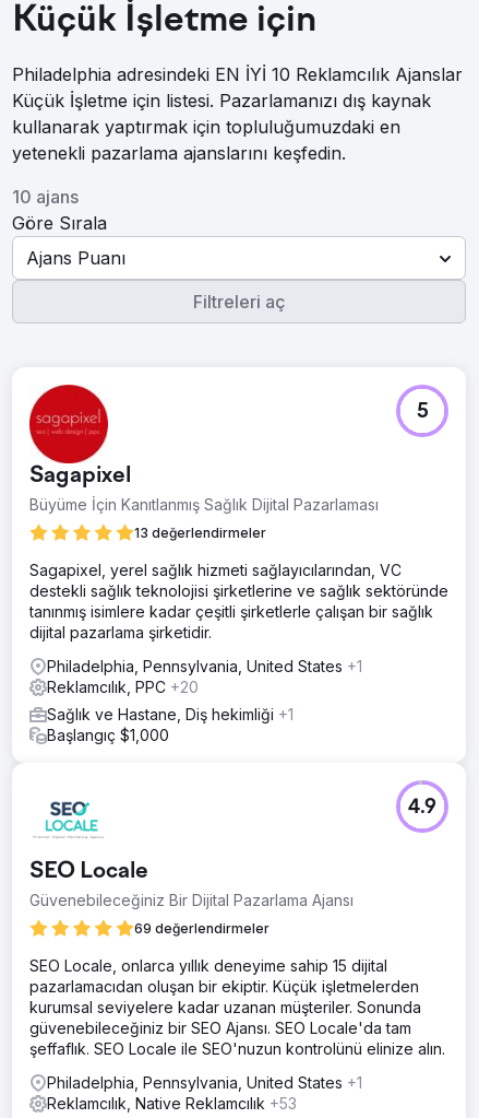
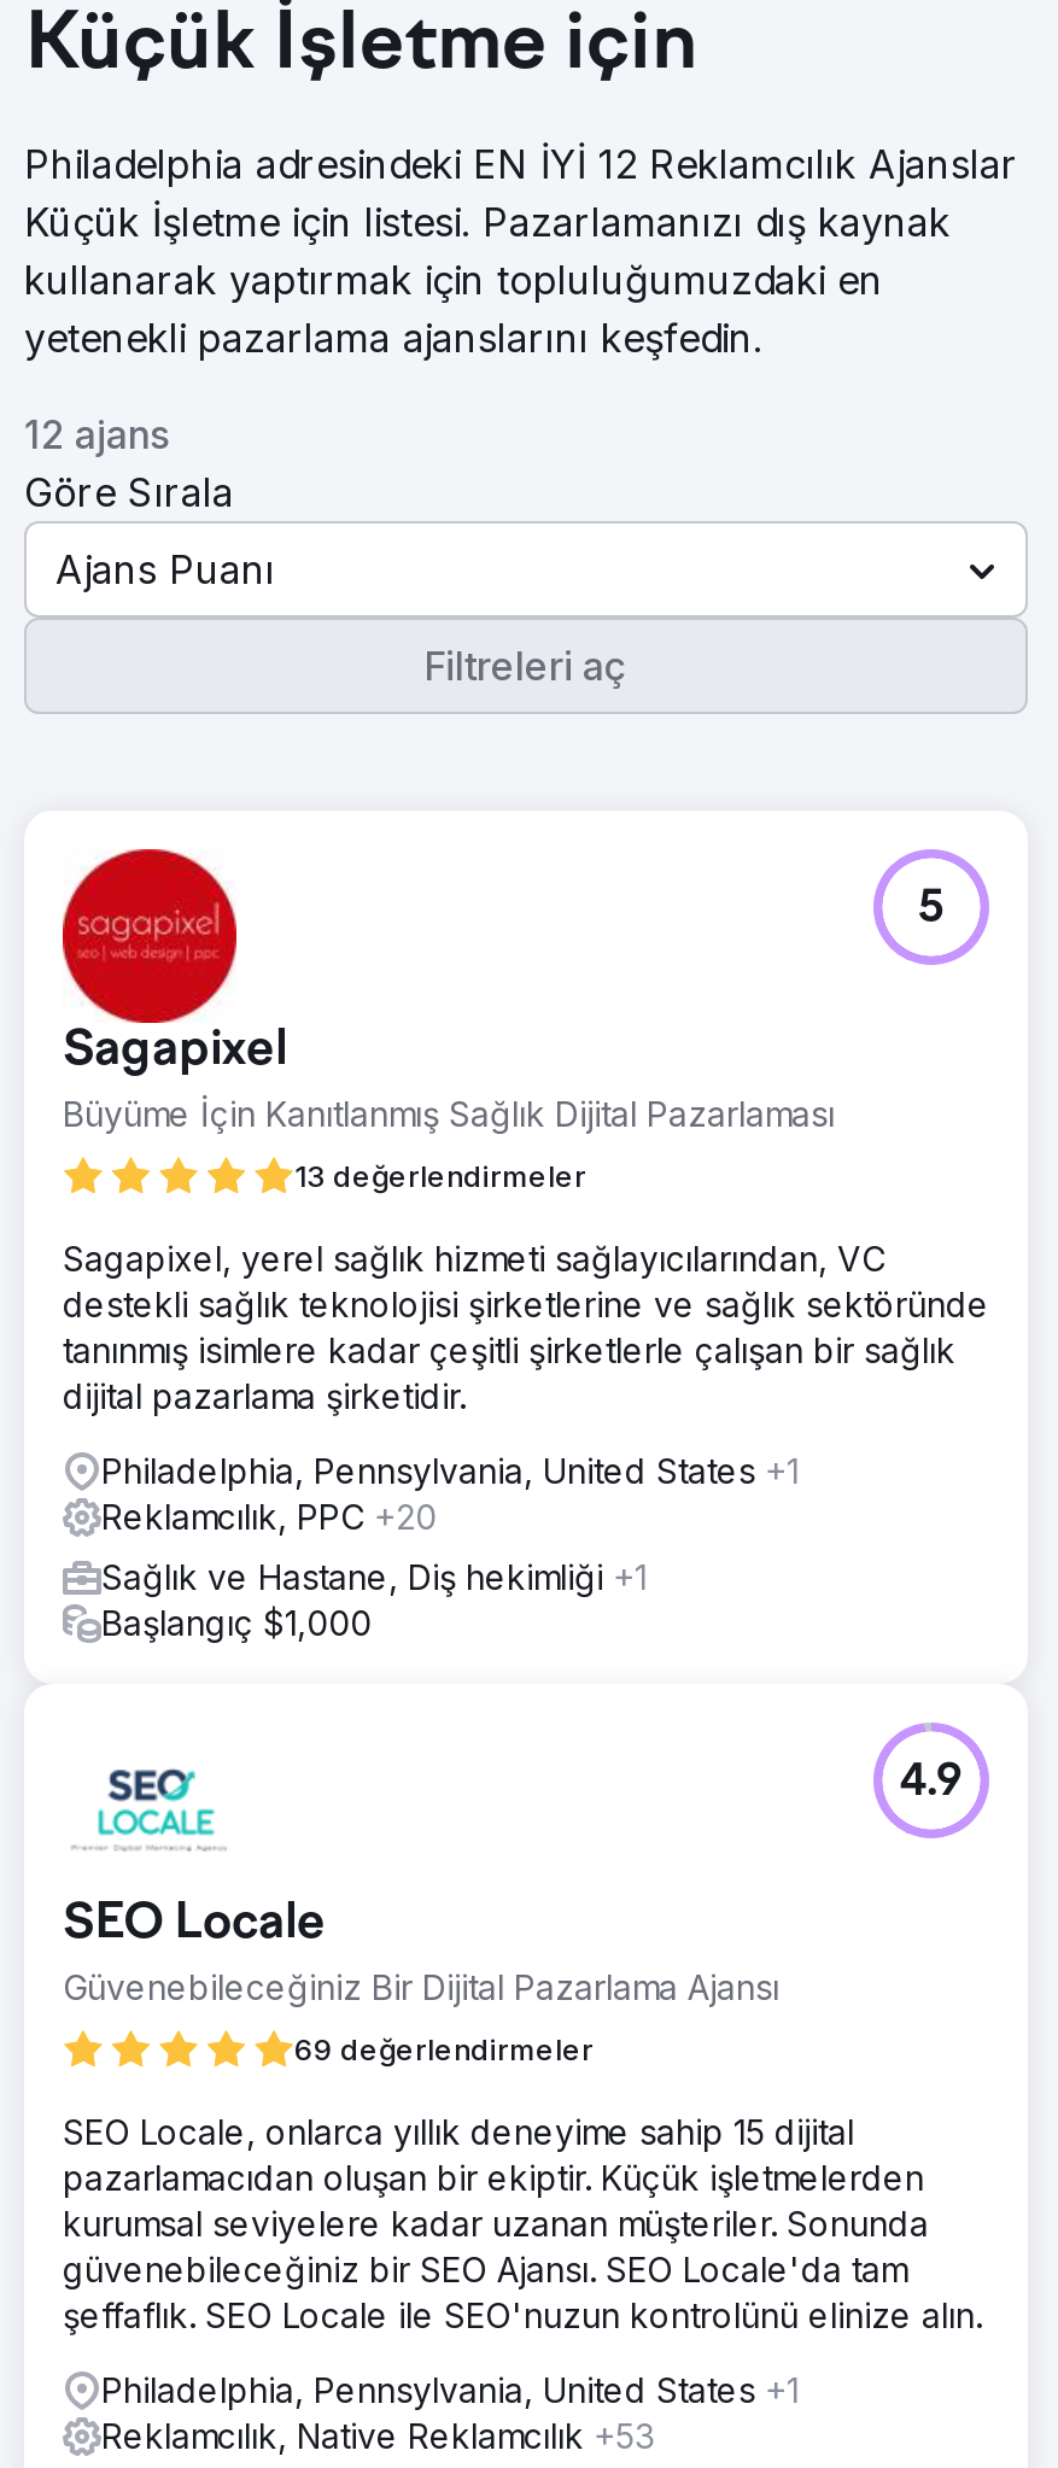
[12,63,463,85] Philadelphia adresindeki EN İYİ 10 Reklamcılık Ajanslar -> [24,140,1018,188] Philadelphia adresindeki EN İYİ 12 Reklamcılık Ajanslar
[12,186,79,208] 10 ajans -> [24,410,169,458] 12 ajans

